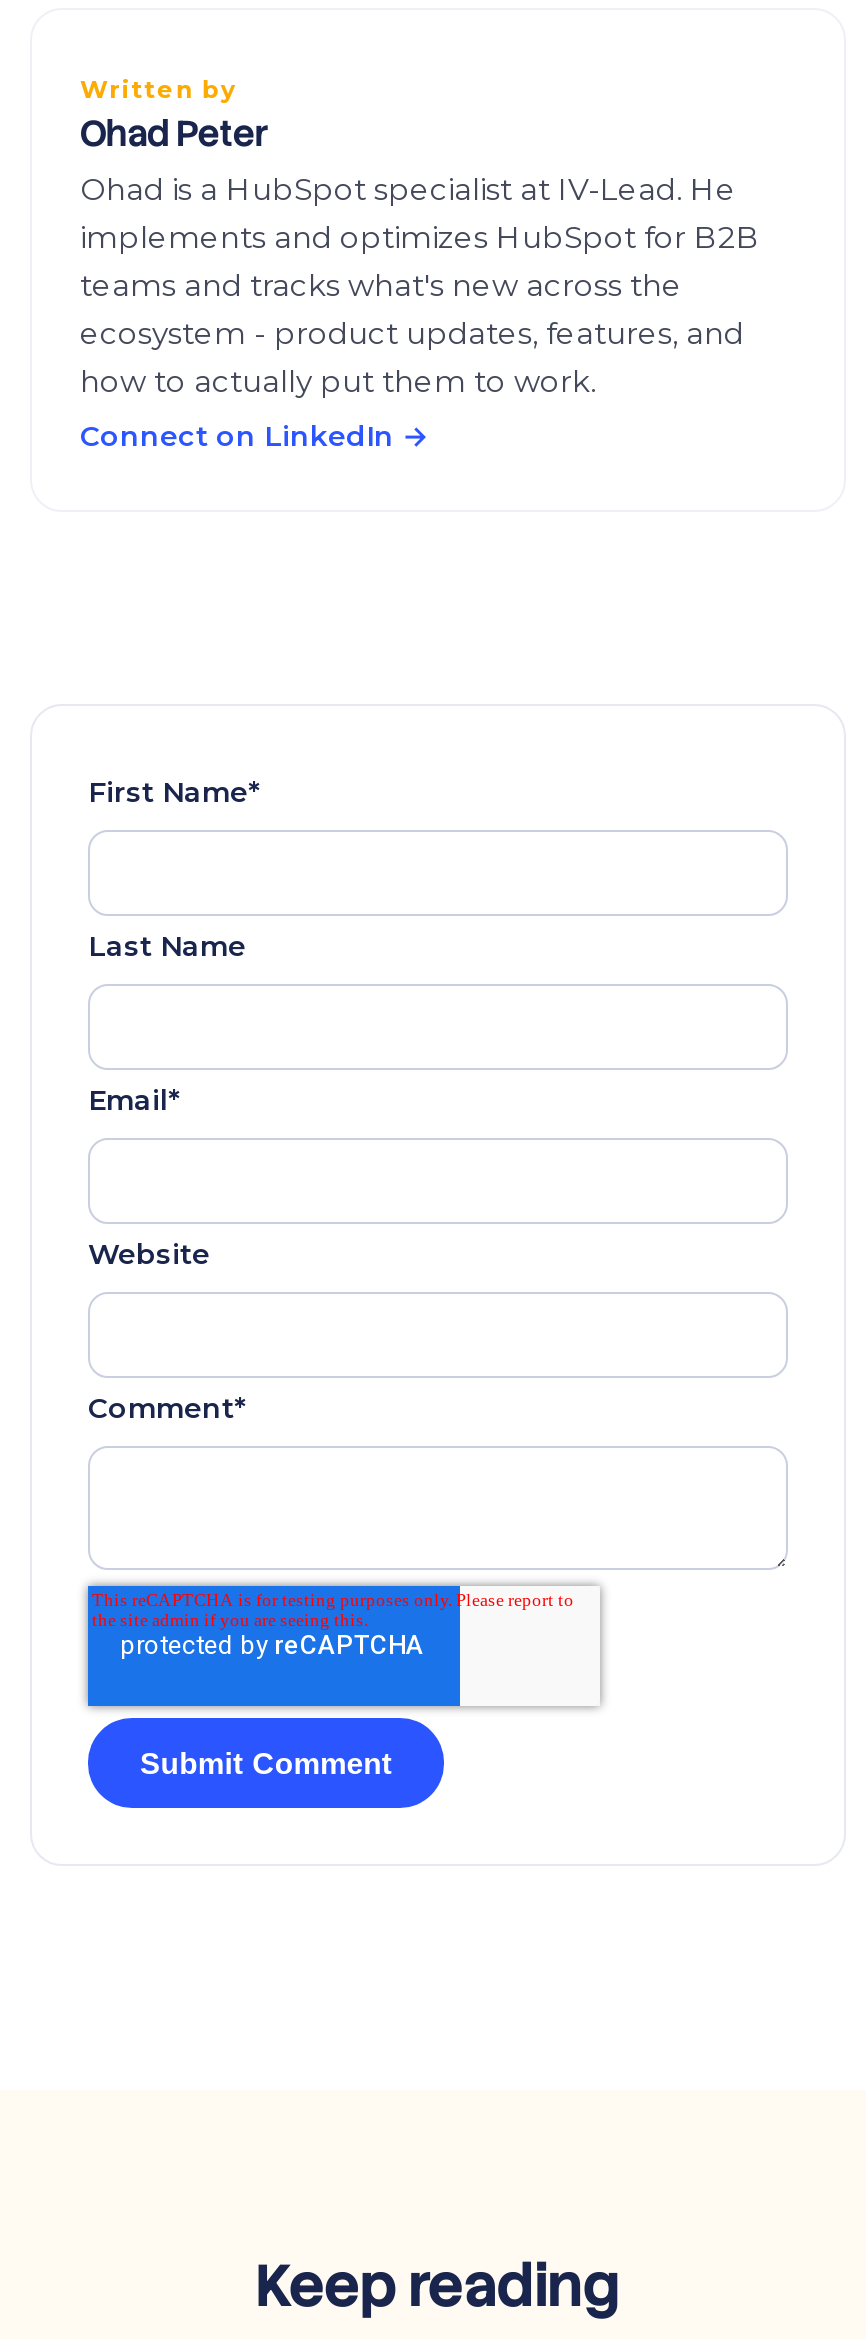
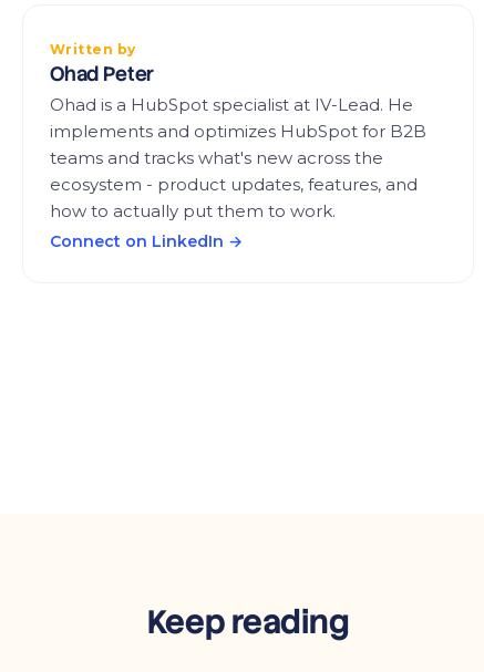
[88,775,258,811] First Name* -> none
[88,929,246,965] Last Name -> none
[88,1083,178,1119] Email* -> none
[88,1237,210,1273] Website -> none
[88,1391,244,1427] Comment* -> none
[84,1582,604,1810] [image] -> none

